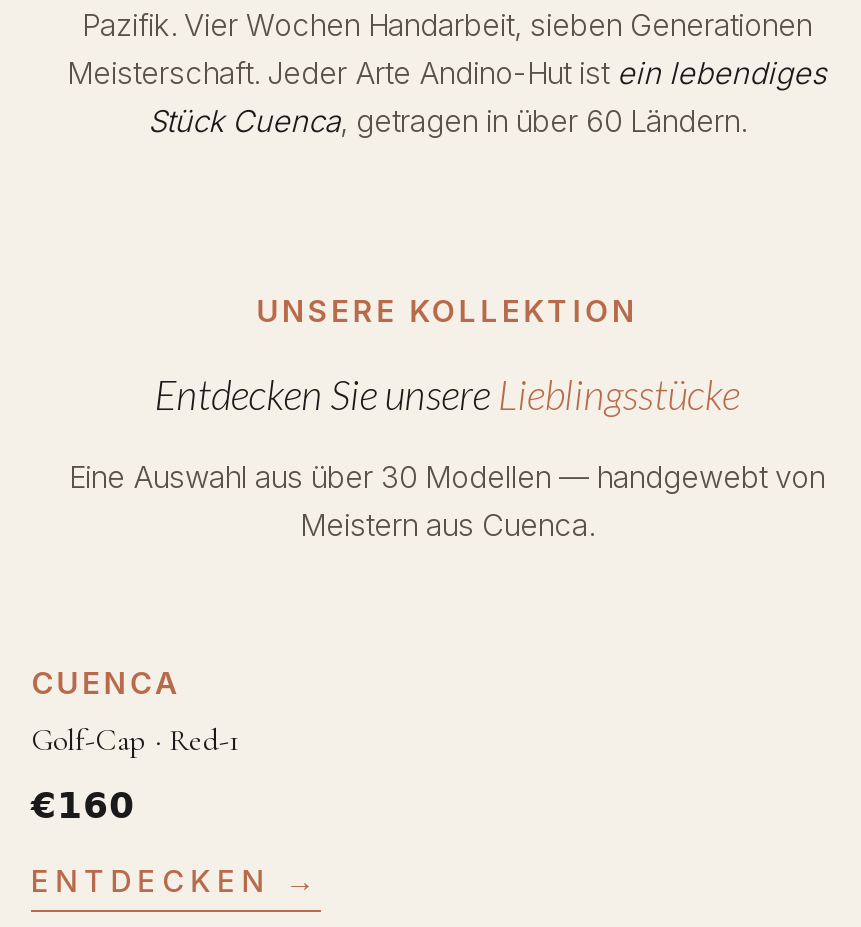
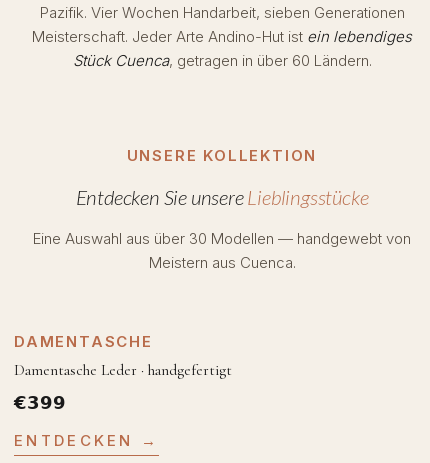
[31,664,183,702] CUENCA -> [14,332,153,351] DAMENTASCHE
[31,722,239,758] Golf-Cap · Red-1 -> [14,361,232,379] Damentasche Leder · handgefertigt
[31,784,135,826] €160 -> [14,392,66,413] €399

